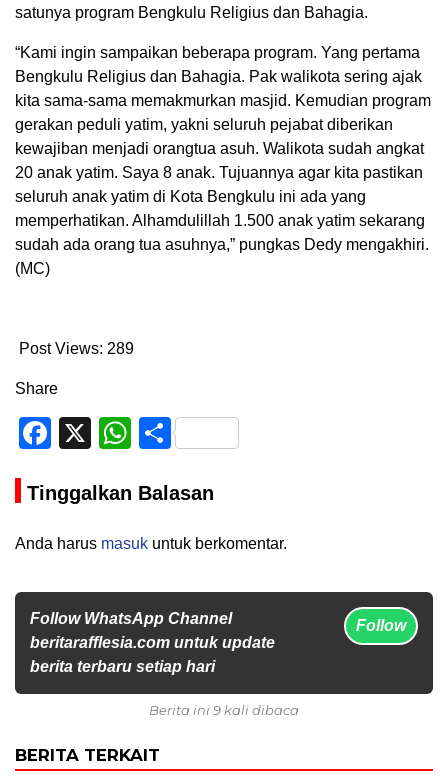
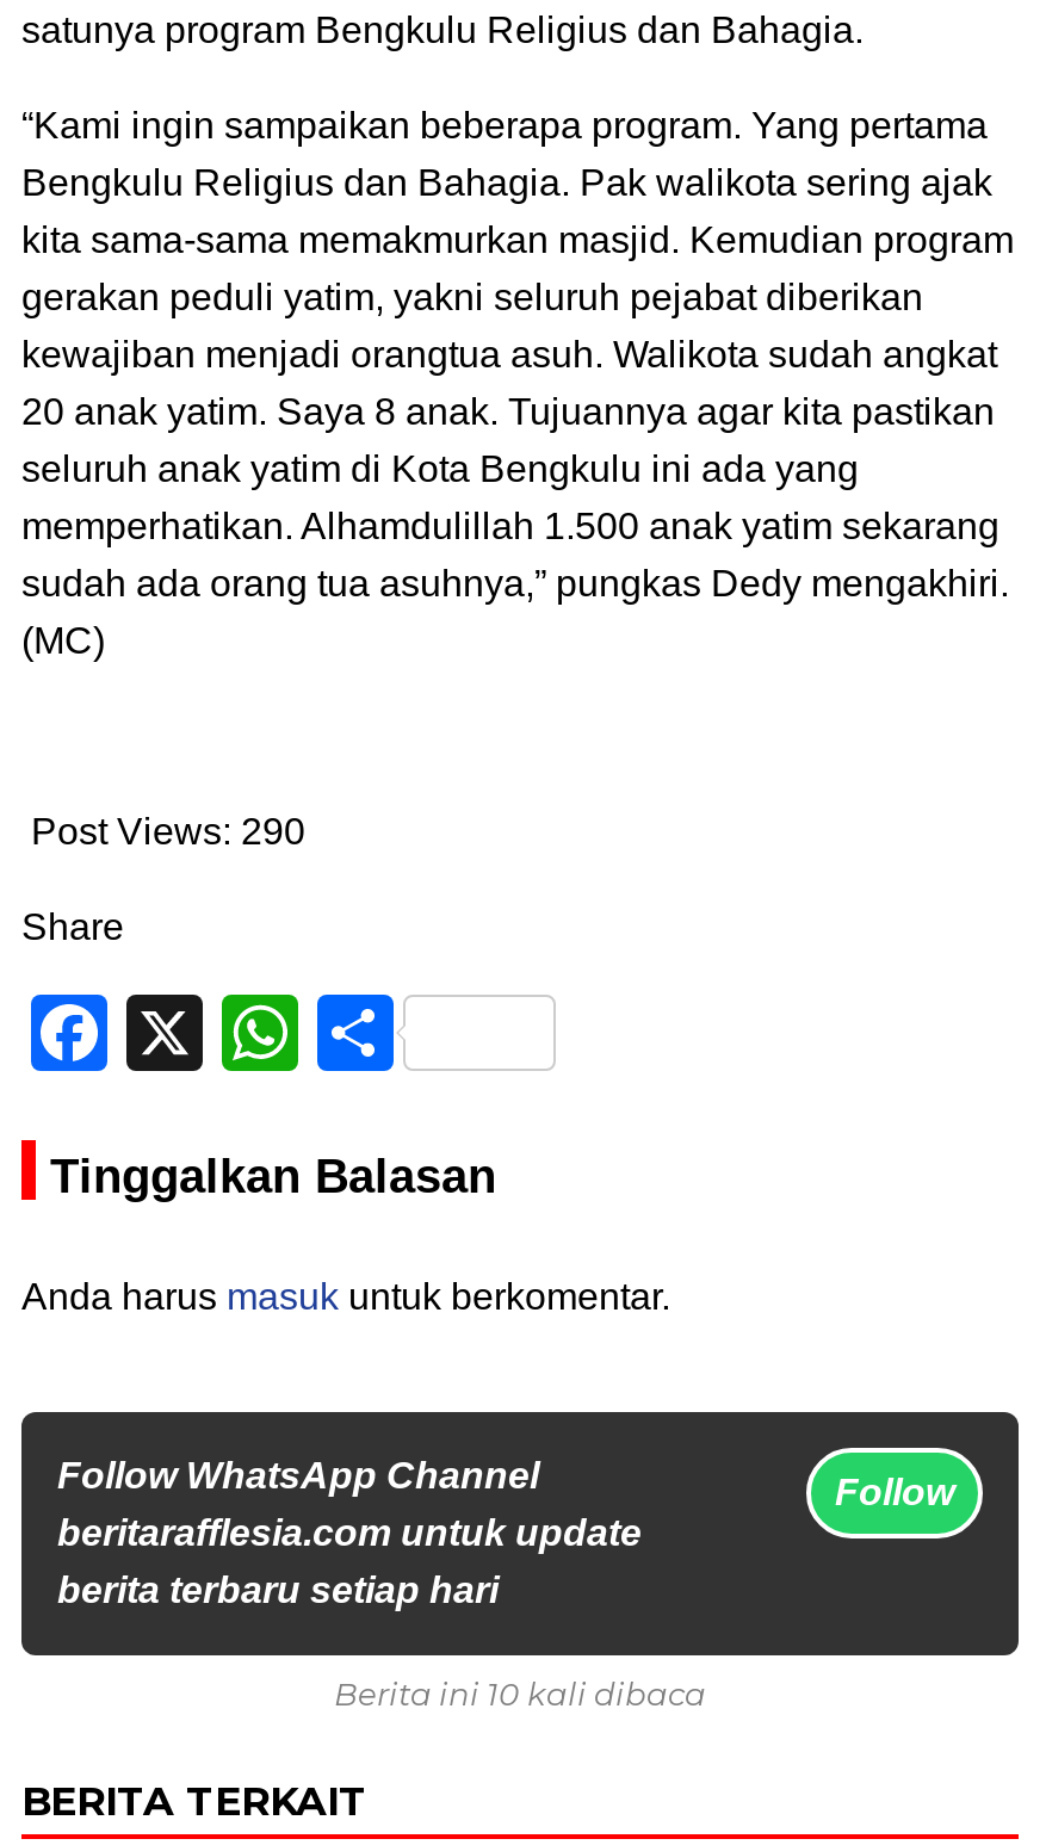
[19,340,134,357] Post Views: 289 -> [31,812,305,852] Post Views: 290
[149,702,299,718] Berita ini 9 kali dibaca -> [334,1675,706,1714] Berita ini 10 kali dibaca

